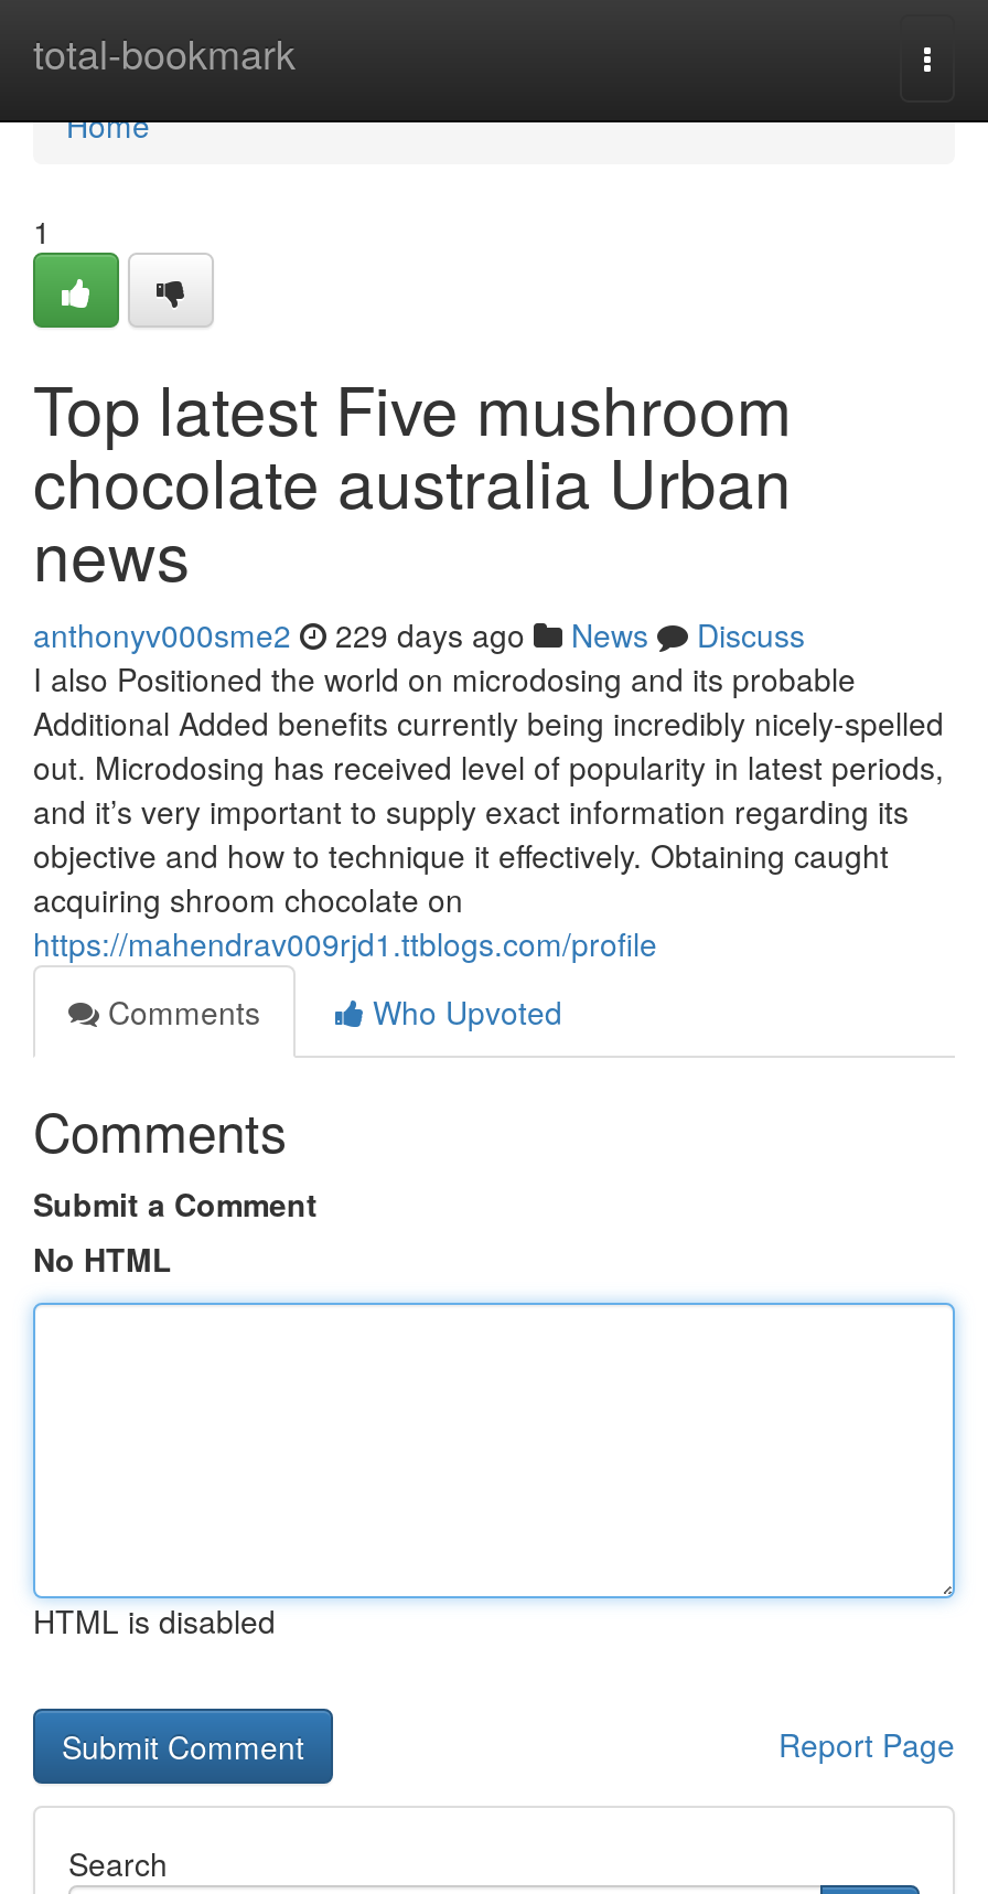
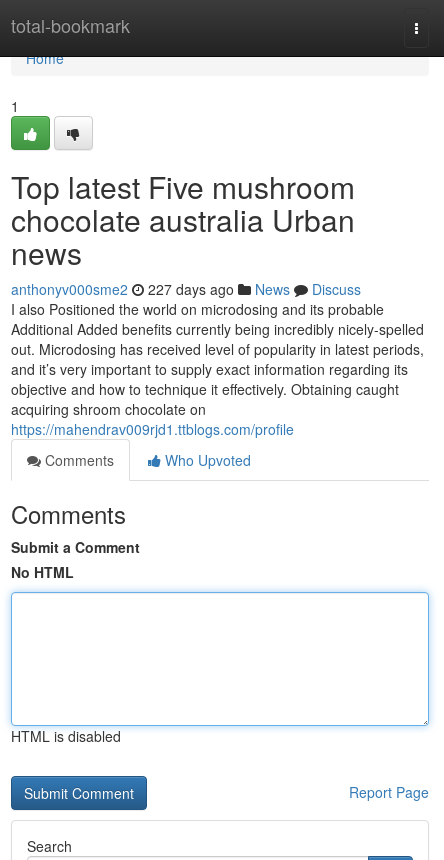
[33,612,805,656] anthonyv000sme2 229 days ago News Discuss -> [11,279,361,299] anthonyv000sme2 227 days ago News Discuss

